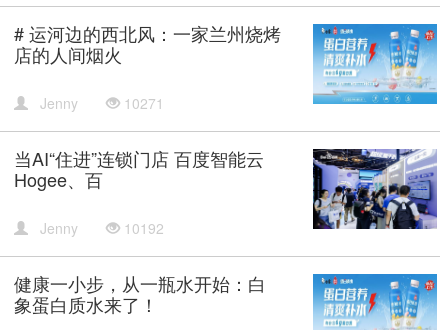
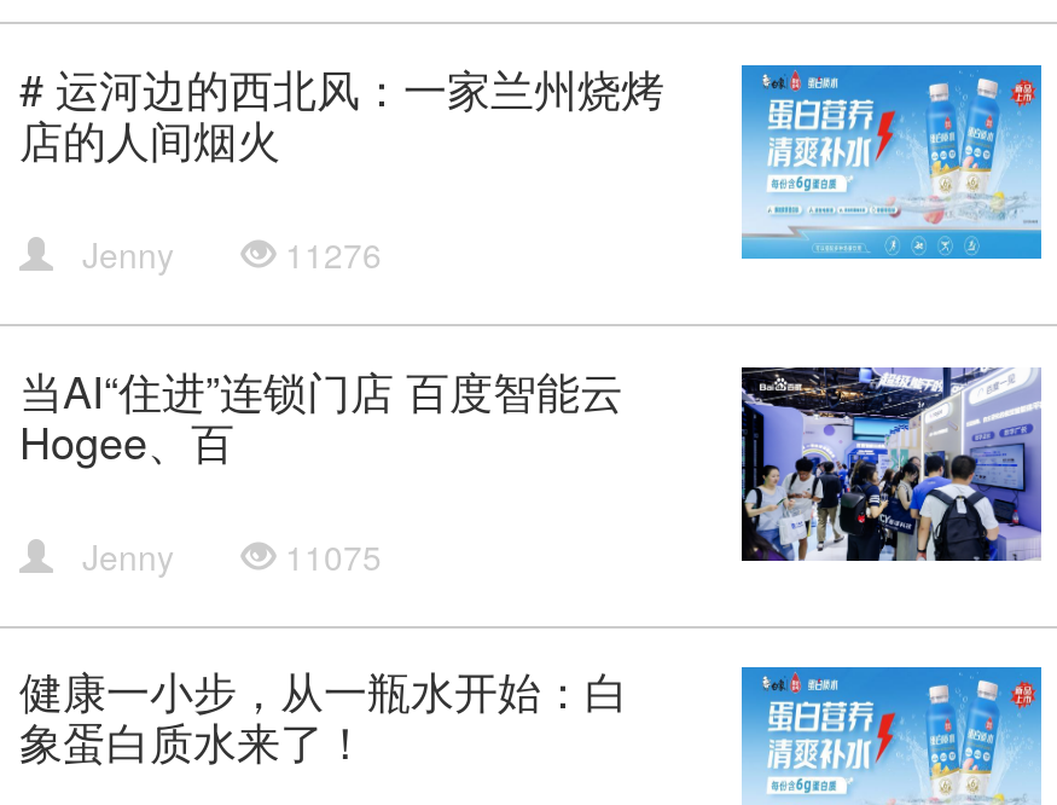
[28,93,164,113] Jenny 10271 -> [53,231,382,279] Jenny 11276
[28,217,164,237] Jenny 10192 -> [53,533,382,581] Jenny 11075

